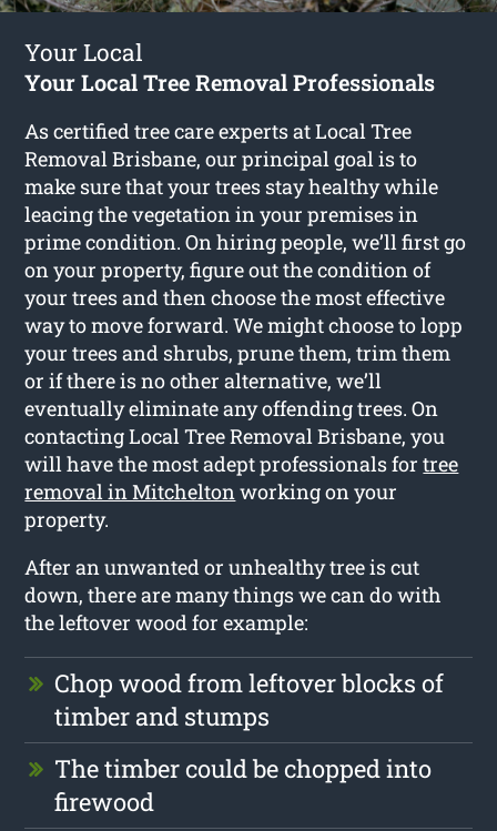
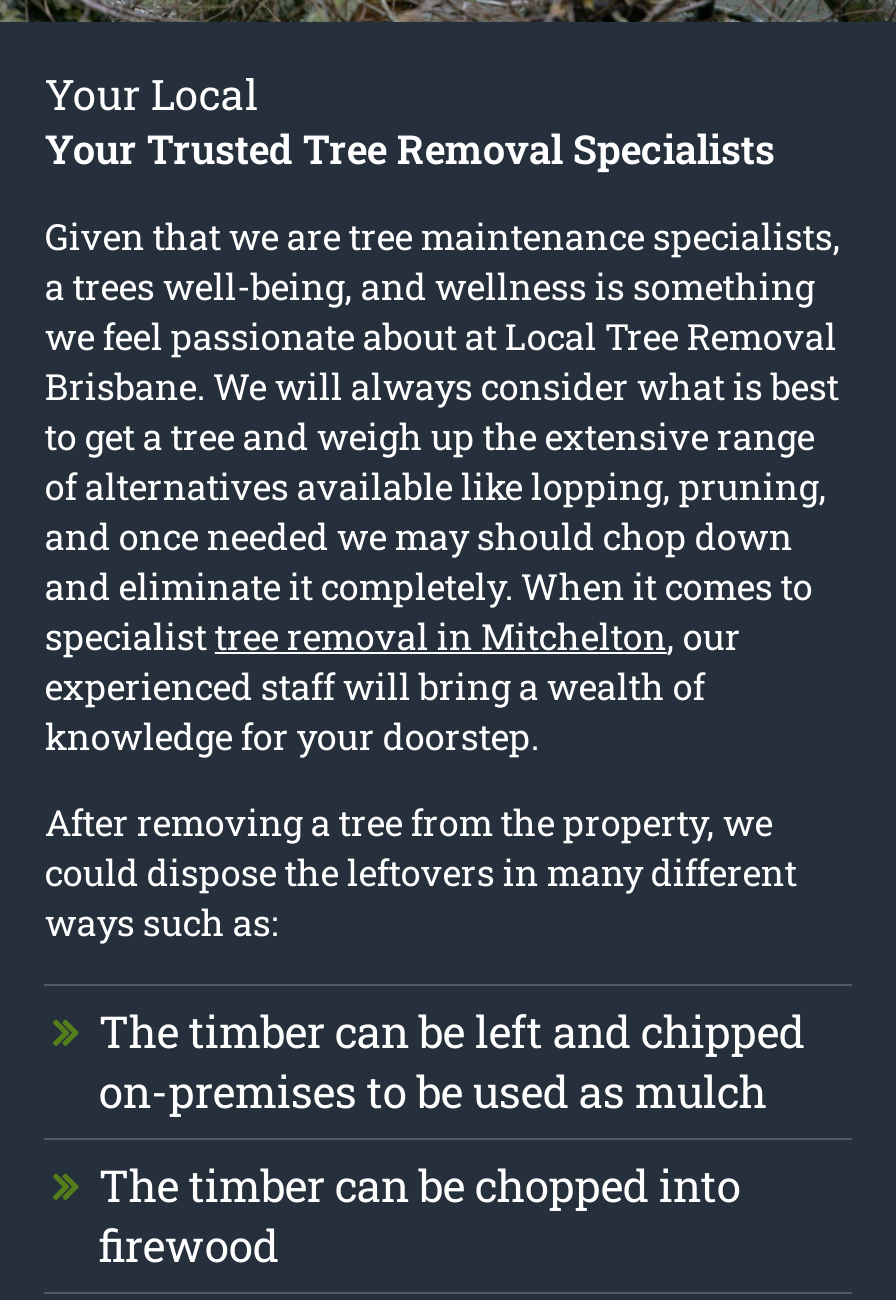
[25,68,435,97] Your Local Tree Removal Professionals -> [45,122,775,174] Your Trusted Tree Removal Specialists
[25,118,466,533] As certified tree care experts at Local Tree | Removal Brisbane, our principal goal is to | make sure that your trees stay healthy while | leacing the vegetation in your premises in | prime condition. On hiring people, we’ll first go | on your property, figure out the condition of | your trees and then choose the most effective | way to move forward. We might choose to lopp | your trees and shrubs, prune them, trim them | or if there is no other alternative, we’ll | eventually eliminate any offending trees. On | contacting Local Tree Removal Brisbane, you | will have the most adept professionals for tree | removal in Mitchelton working on your | property. -> [45,212,841,760] Given that we are tree maintenance specialists, | a trees well-being, and wellness is something | we feel passionate about at Local Tree Removal | Brisbane. We will always consider what is best | to get a tree and weigh up the extensive range | of alternatives available like lopping, pruning, | and once needed we may should chop down | and eliminate it completely. When it comes to | specialisttree removal in Mitchelton, our | experienced staff will bring a wealth of | knowledge for your doorstep.
[25,554,442,636] After an unwanted or unhealthy tree is cut | down, there are many things we can do with | the leftover wood for example: -> [45,798,797,946] After removing a tree from the property, we | could dispose the leftovers in many different | ways such as:
[55,667,444,732] Chop wood from leftover blocks of | timber and stumps -> [99,1002,805,1120] The timber can be left and chipped | on-premises to be used as mulch
[55,752,432,784] The timber could be chopped into -> [99,1156,741,1214] The timber can be chopped into

